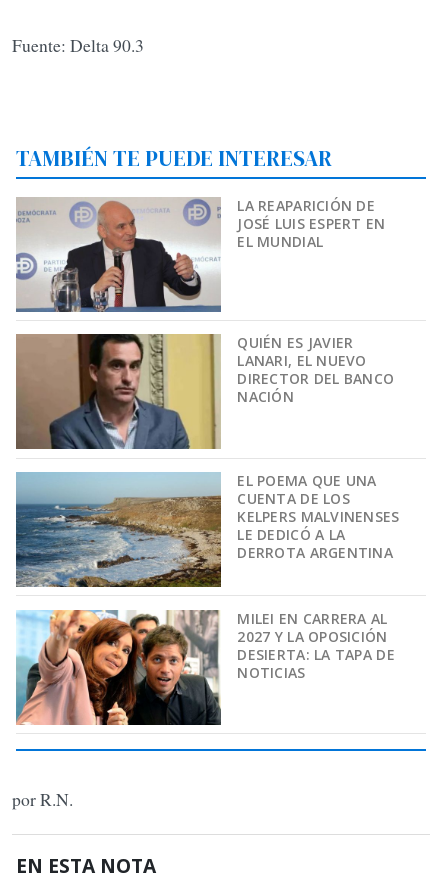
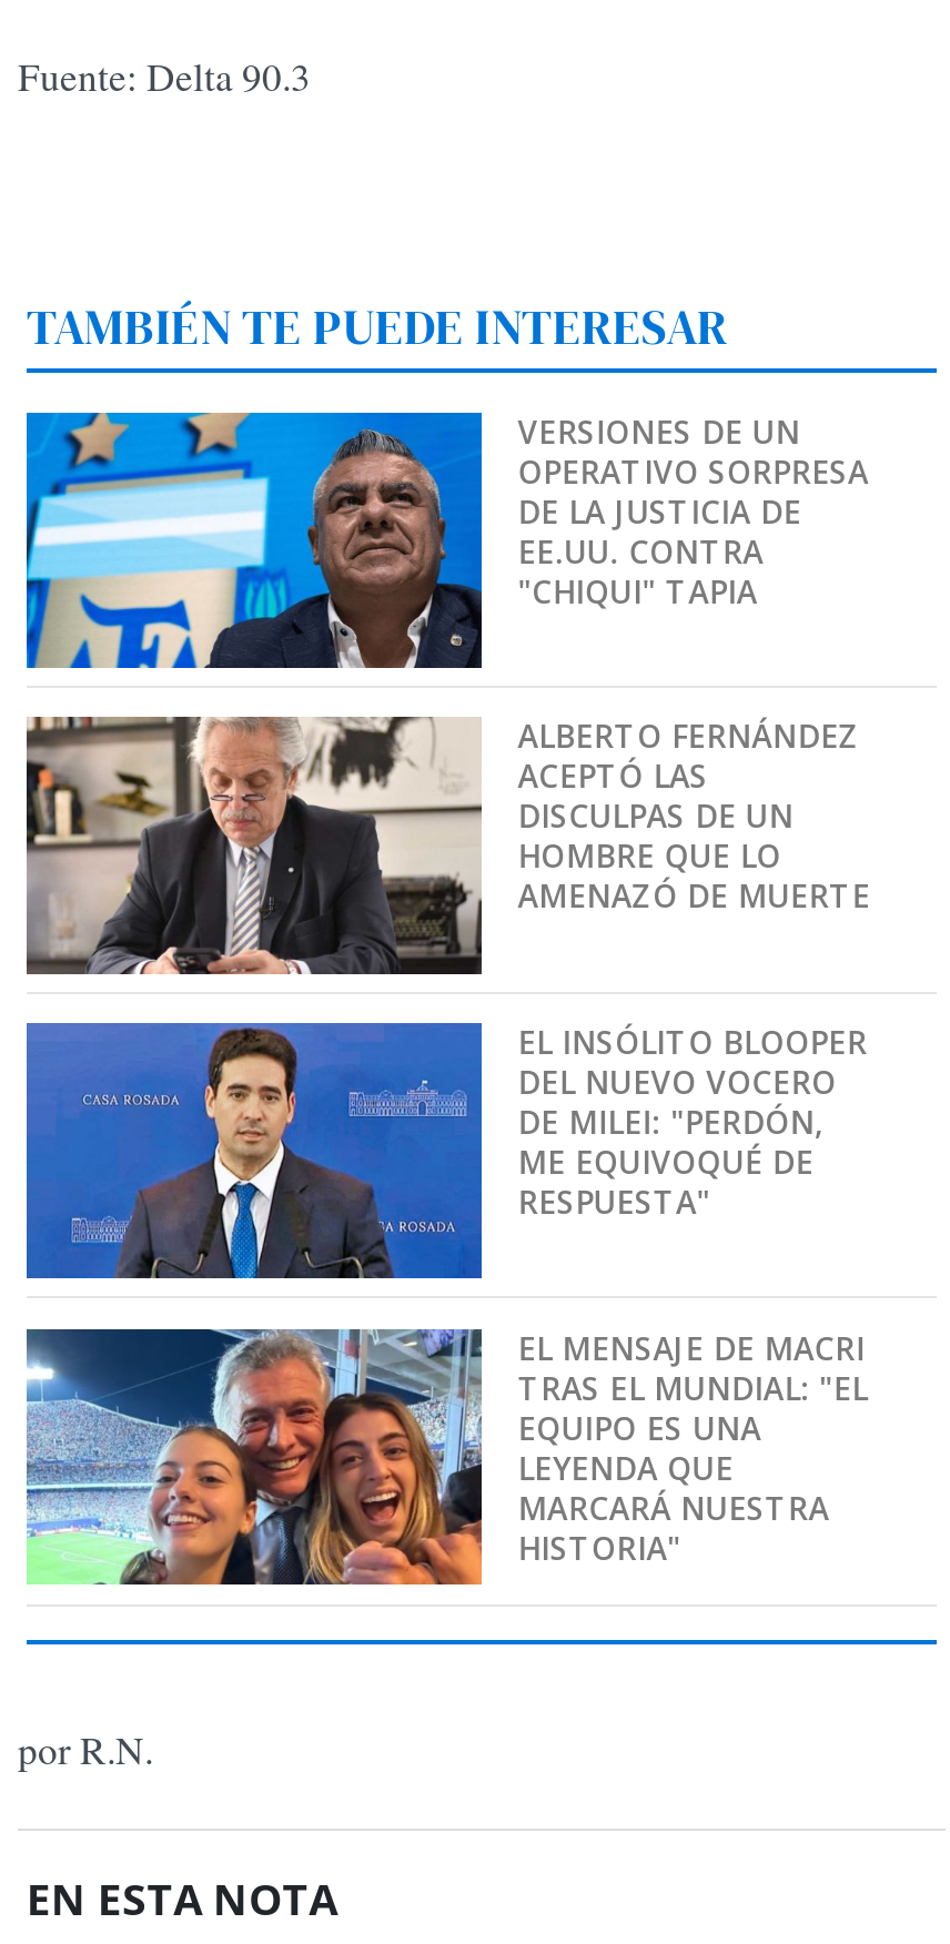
[15,196,386,313] [image] | LA REAPARICIÓN DE | JOSÉ LUIS ESPERT EN | EL MUNDIAL -> [24,410,869,670] [image] | VERSIONES DE UN | OPERATIVO SORPRESA | DE LA JUSTICIA DE | EE.UU. CONTRA | "CHIQUI" TAPIA
[15,333,394,450] [image] | QUIÉN ES JAVIER | LANARI, EL NUEVO | DIRECTOR DEL BANCO | NACIÓN -> [24,715,870,976] [image] | ALBERTO FERNÁNDEZ | ACEPTÓ LAS | DISCULPAS DE UN | HOMBRE QUE LO | AMENAZÓ DE MUERTE
[15,471,400,588] [image] | EL POEMA QUE UNA | CUENTA DE LOS | KELPERS MALVINENSES | LE DEDICÓ A LA | DERROTA ARGENTINA -> [24,1021,867,1280] [image] | EL INSÓLITO BLOOPER | DEL NUEVO VOCERO | DE MILEI: "PERDÓN, | ME EQUIVOQUÉ DE | RESPUESTA"
[15,609,395,726] [image] | MILEI EN CARRERA AL | 2027 Y LA OPOSICIÓN | DESIERTA: LA TAPA DE | NOTICIAS -> [24,1327,868,1587] [image] | EL MENSAJE DE MACRI | TRAS EL MUNDIAL: "EL | EQUIPO ES UNA | LEYENDA QUE | MARCARÁ NUESTRA | HISTORIA"

